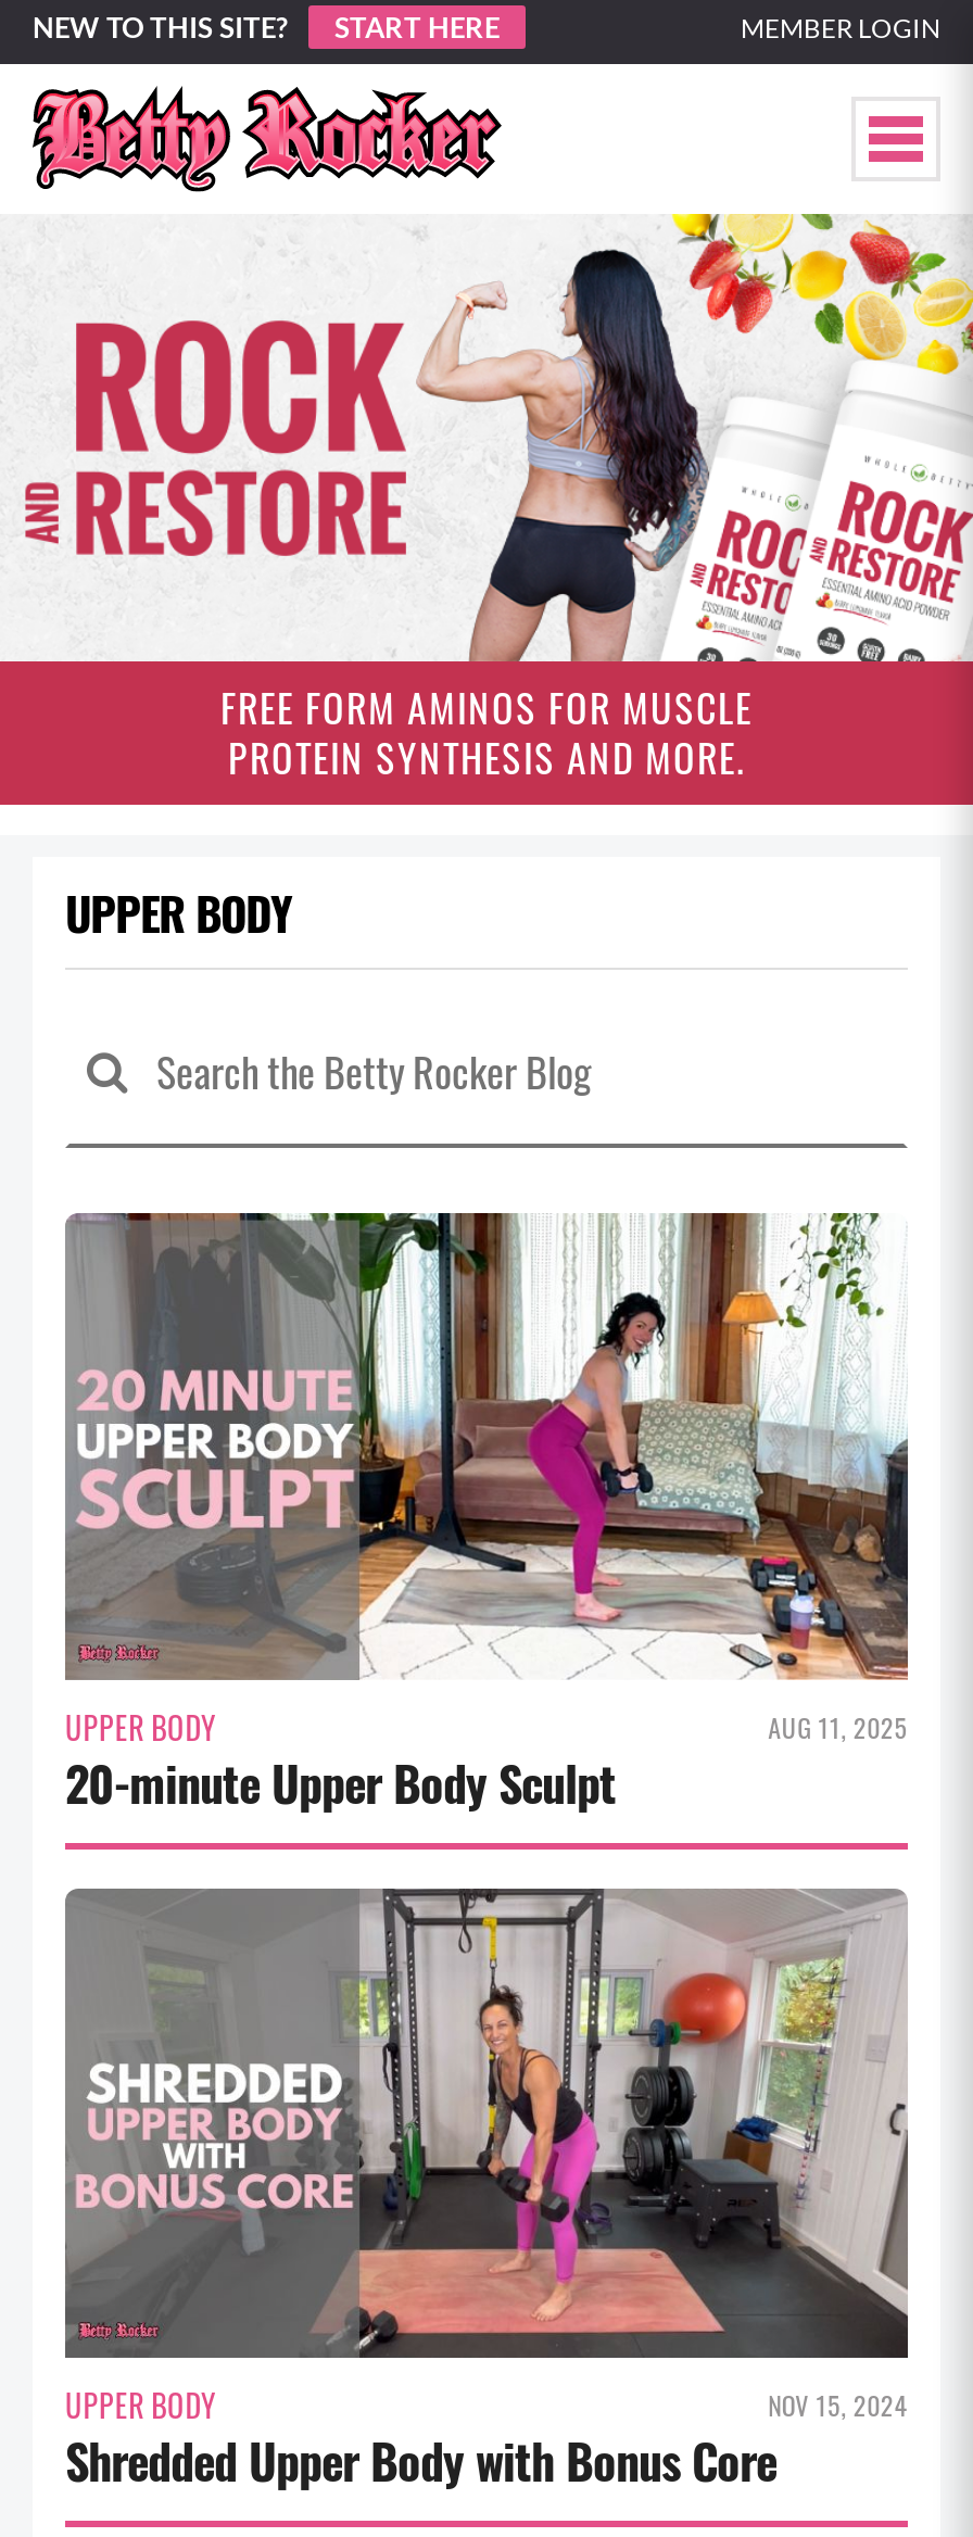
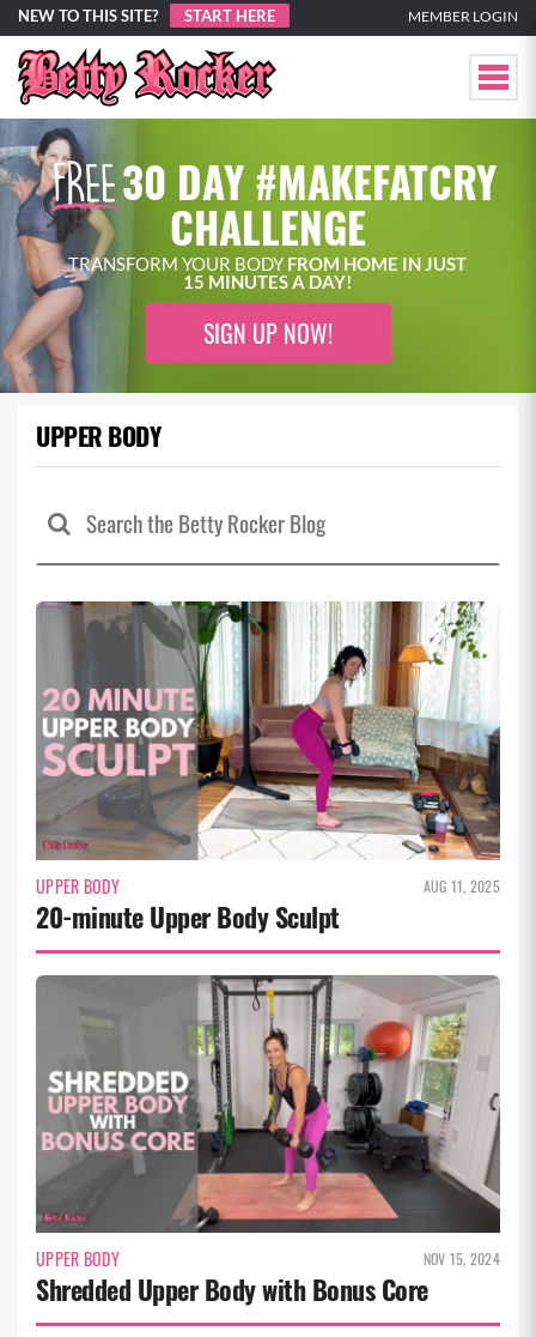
[7,212,966,807] [image] | FREE FORM AMINOS FOR MUSCLE | PROTEIN SYNTHESIS AND MORE. -> [4,117,532,394] [image] | 30 DAY #MAKEFATCRY | CHALLENGE | TRANSFORM YOUR BODY FROM HOME IN JUST | 15 MINUTES A DAY! | SIGN UP NOW!

